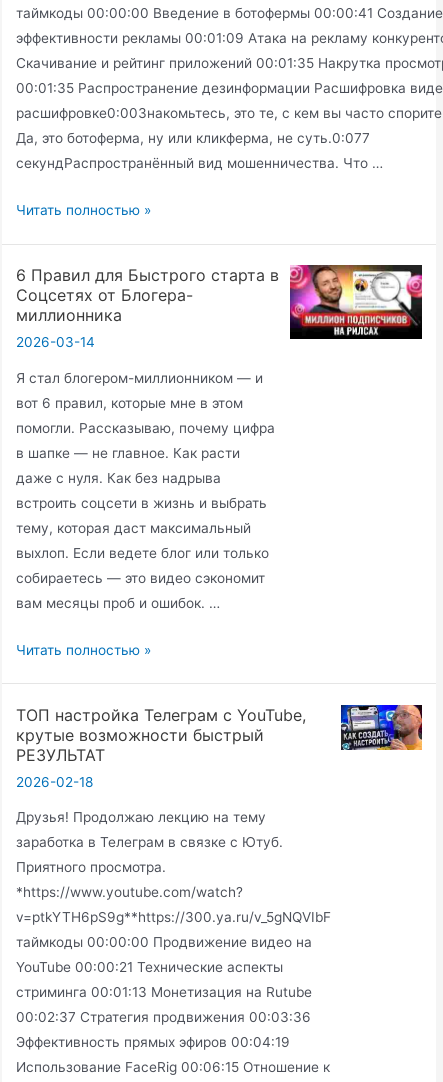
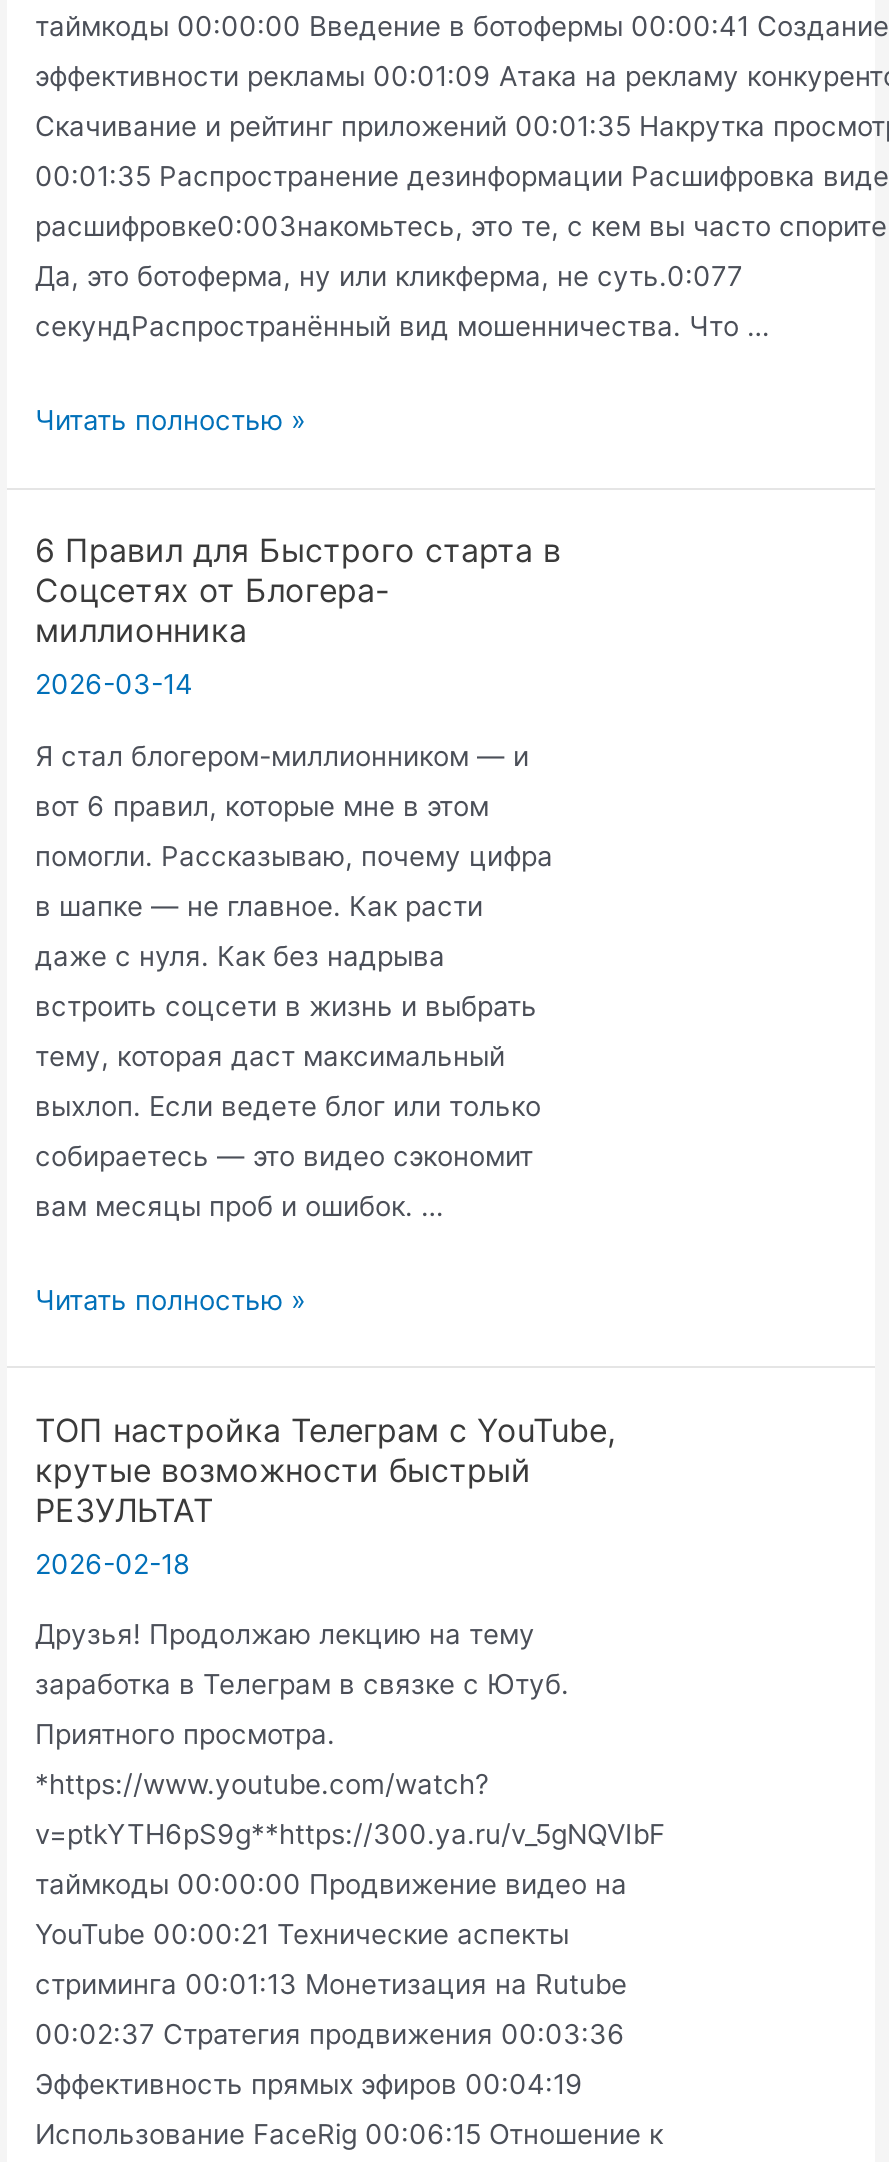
[289,264,423,340] [image] -> none
[340,704,423,751] [image] -> none

